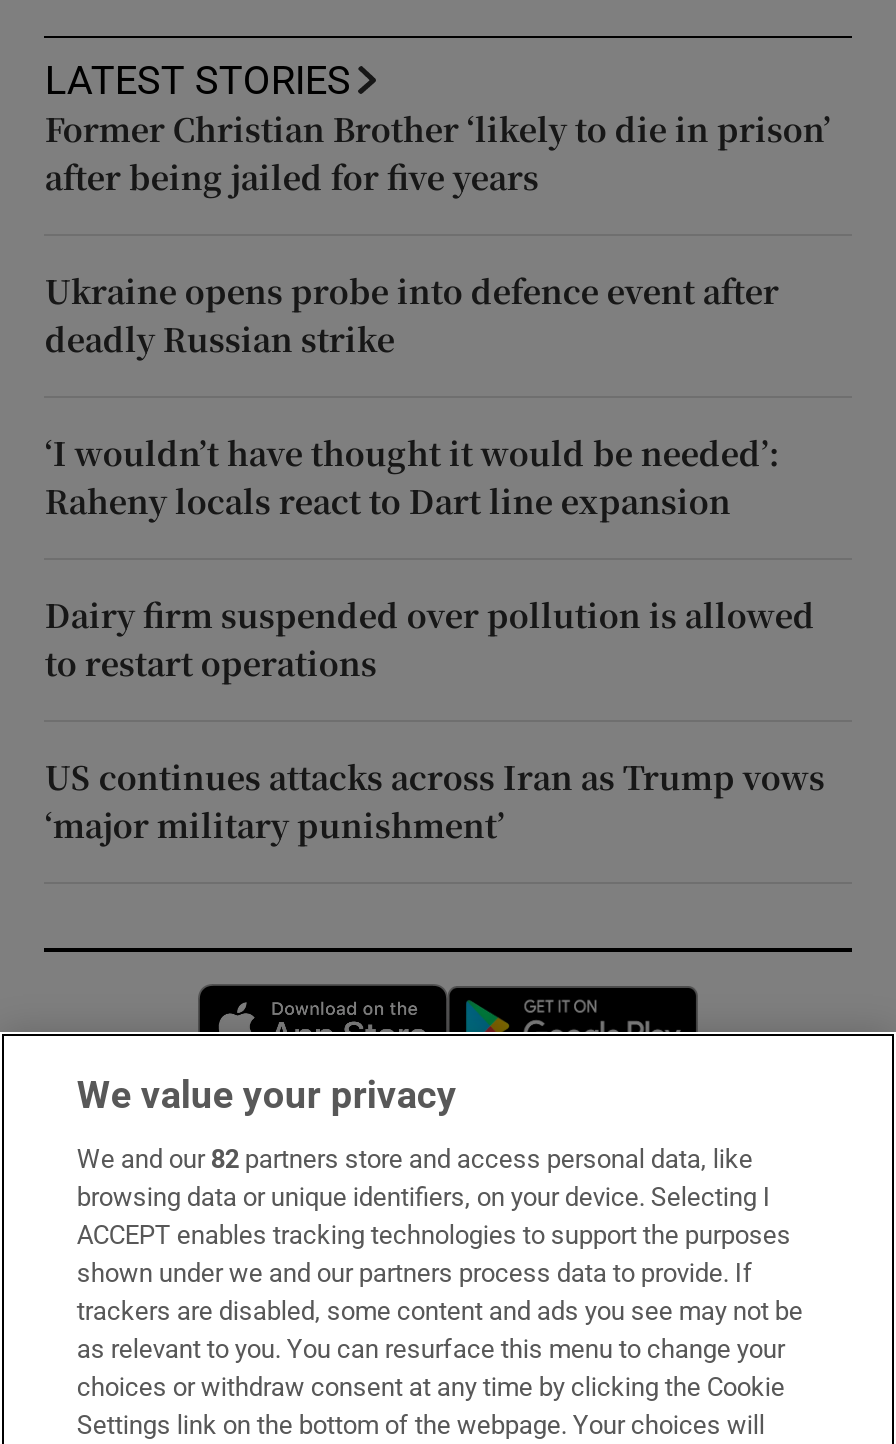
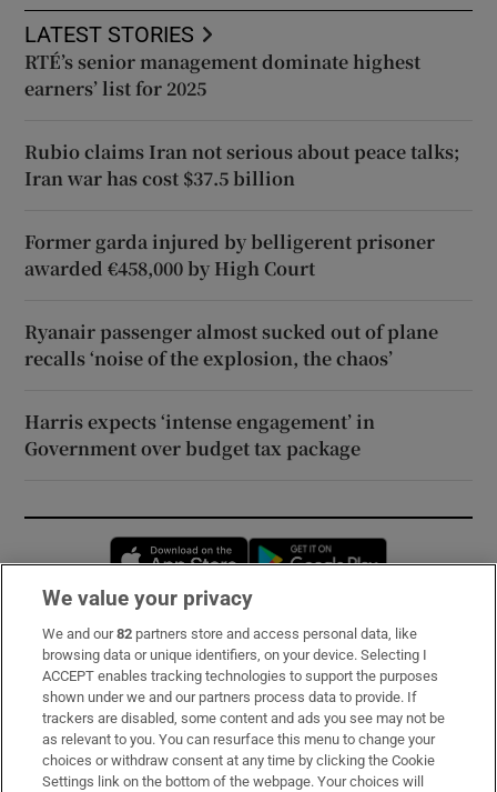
[45,106,831,200] Former Christian Brother ‘likely to die in prison’ | after being jailed for five years -> [25,49,421,101] RTÉ’s senior management dominate highest | earners’ list for 2025
[45,268,779,362] Ukraine opens probe into defence event after | deadly Russian strike -> [25,139,460,191] Rubio claims Iran not serious about peace talks; | Iran war has cost $37.5 billion
[45,430,779,524] ‘I wouldn’t have thought it would be needed’: | Raheny locals react to Dart line expansion -> [25,229,435,281] Former garda injured by belligerent prisoner | awarded €458,000 by High Court
[45,592,815,686] Dairy firm suspended over pollution is allowed | to restart operations -> [25,319,439,371] Ryanair passenger almost sucked out of plane | recalls ‘noise of the explosion, the chaos’
[45,754,825,848] US continues attacks across Iran as Trump vows | ‘major military punishment’ -> [25,409,375,461] Harris expects ‘intense engagement’ in | Government over budget tax package

